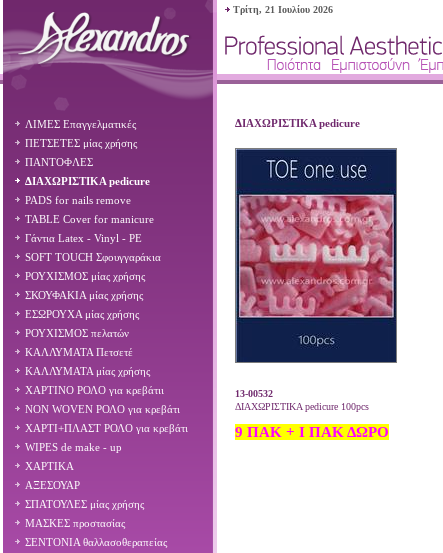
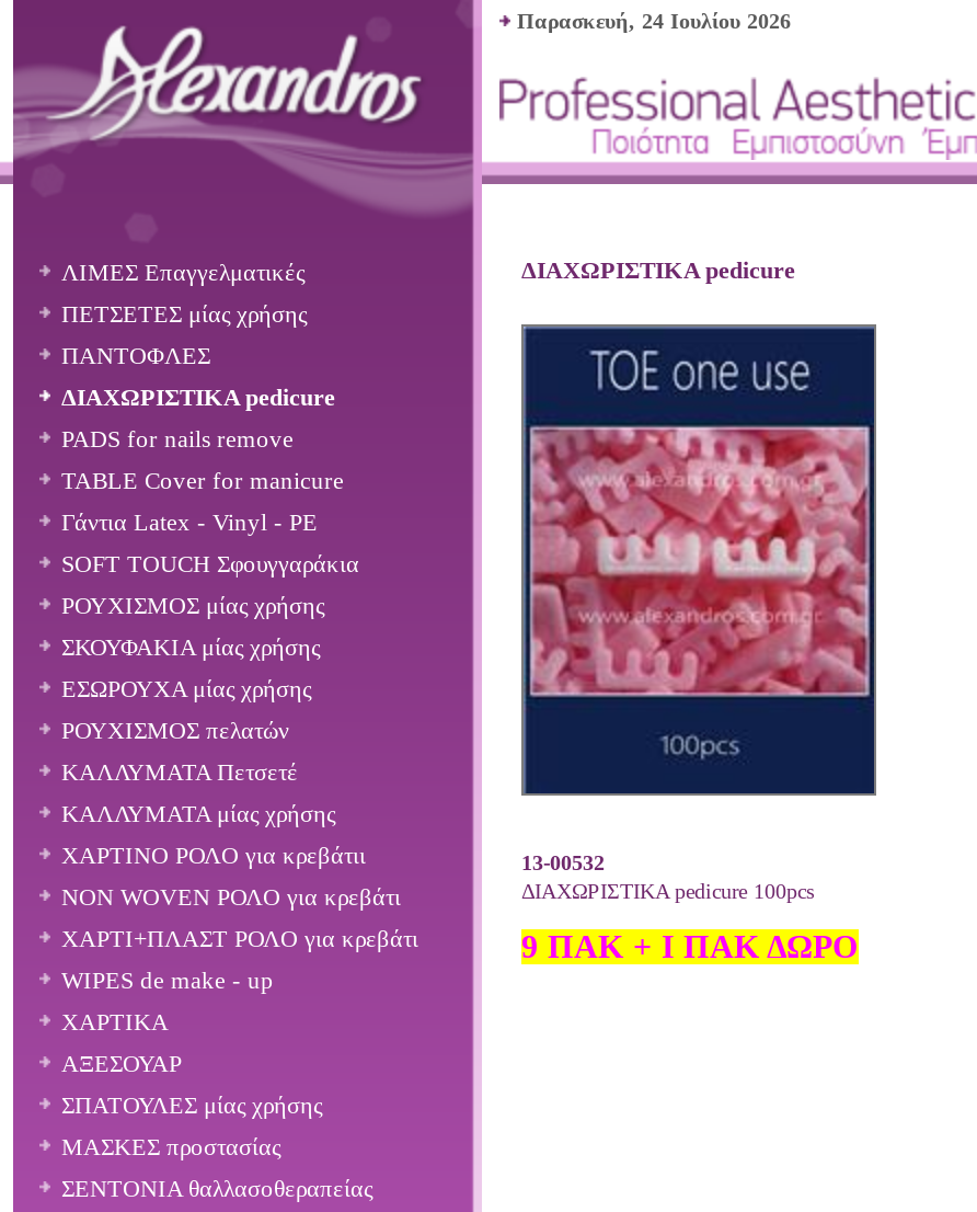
[233,4,333,15] Τρίτη, 21 Ιουλίου 2026 -> [517,9,791,33] Παρασκευή, 24 Ιουλίου 2026

